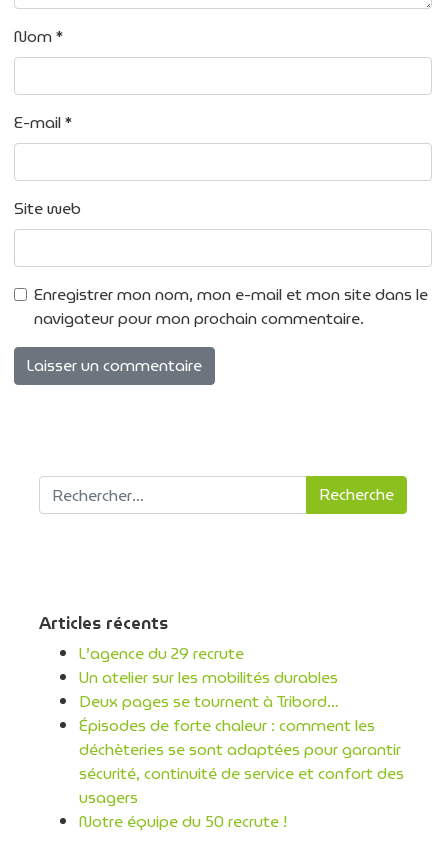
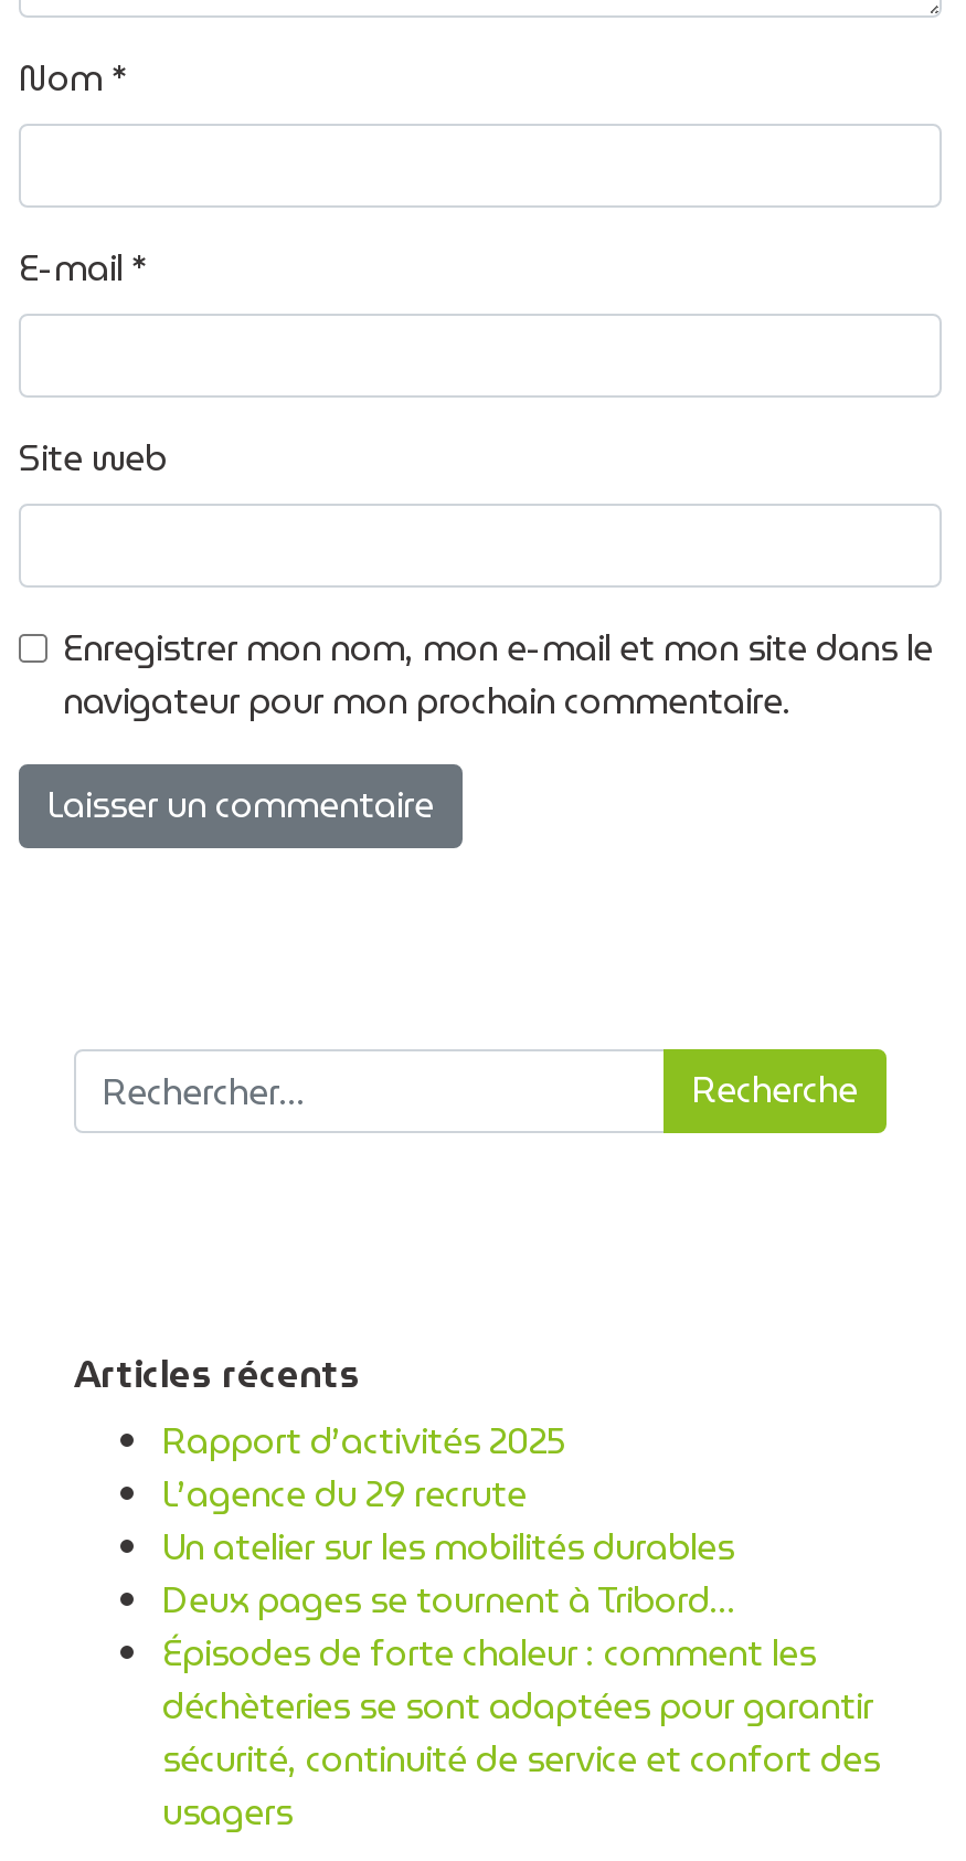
none -> [162,1414,566,1469] Rapport d’activités 2025
[79,809,287,834] Notre équipe du 50 recrute ! -> none

